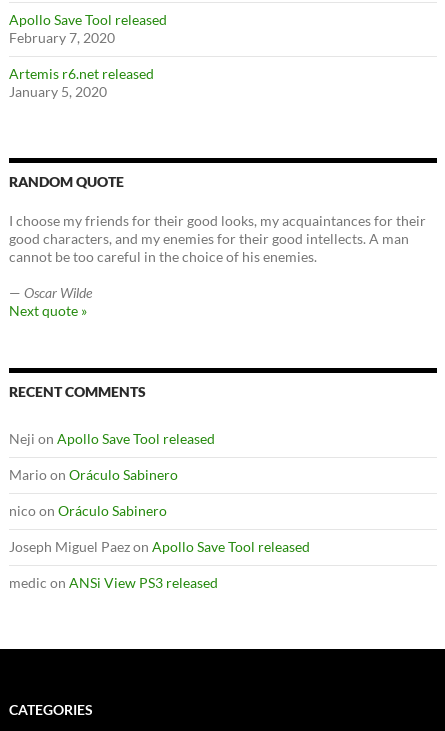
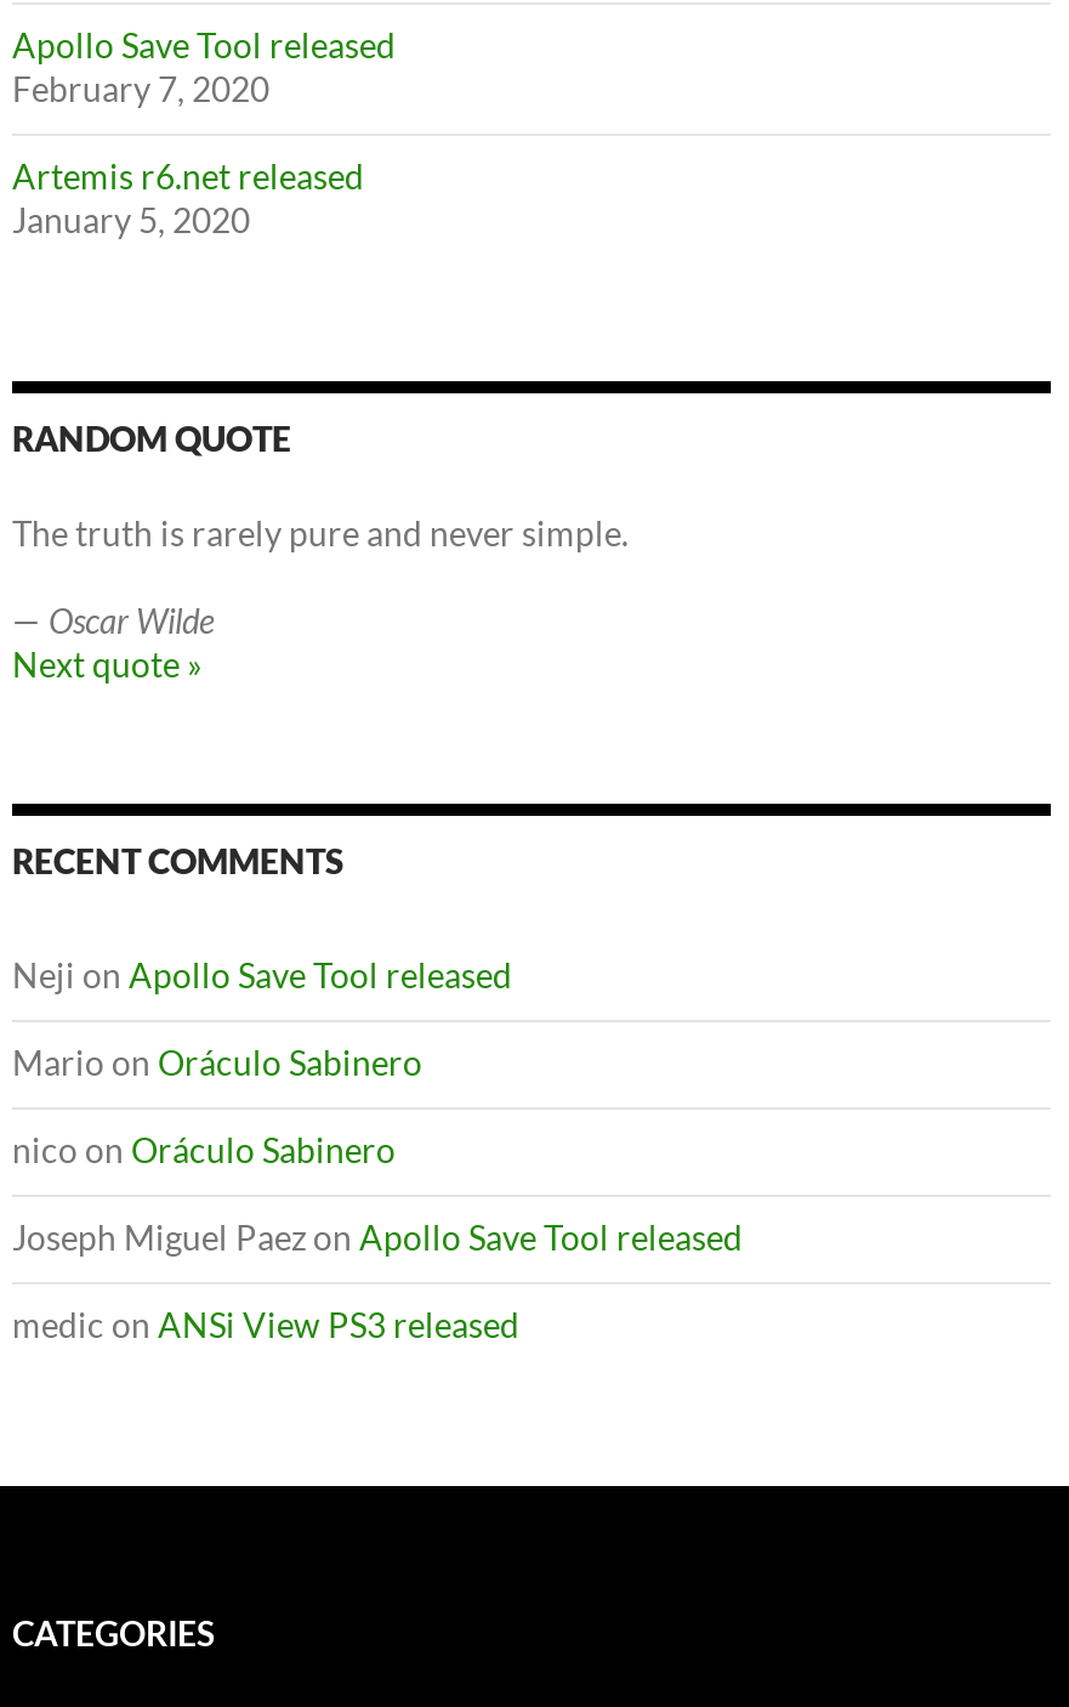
[9,212,426,265] I choose my friends for their good looks, my acquaintances for their | good characters, and my enemies for their good intellects. A man | cannot be too careful in the choice of his enemies. -> [12,512,629,553] The truth is rarely pure and never simple.

